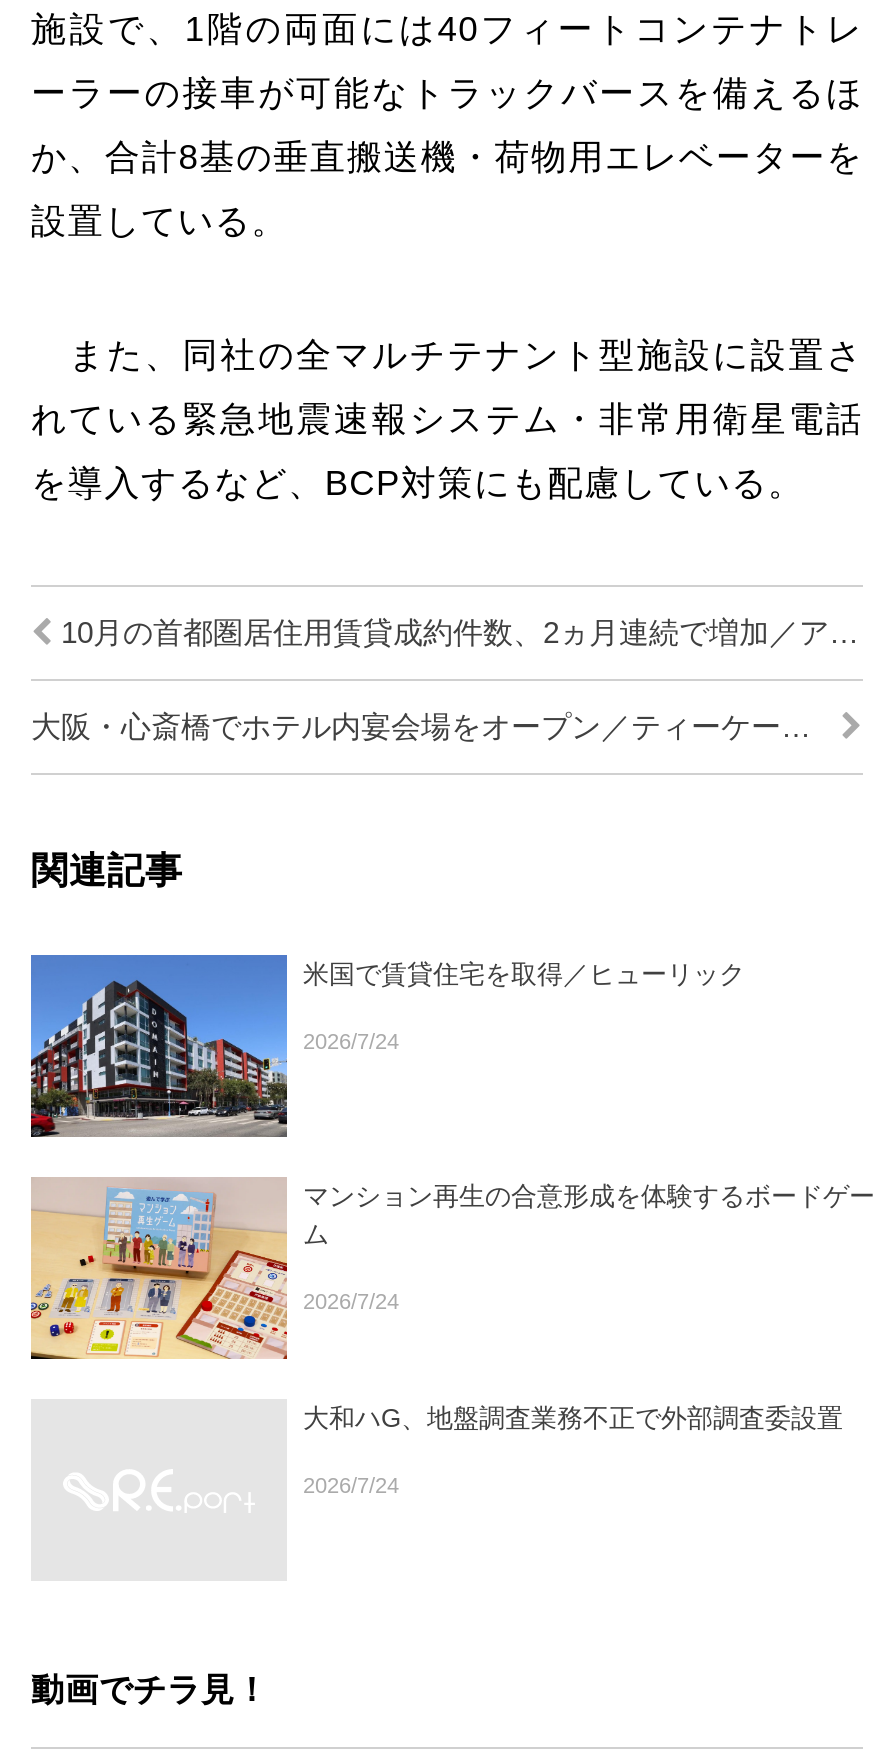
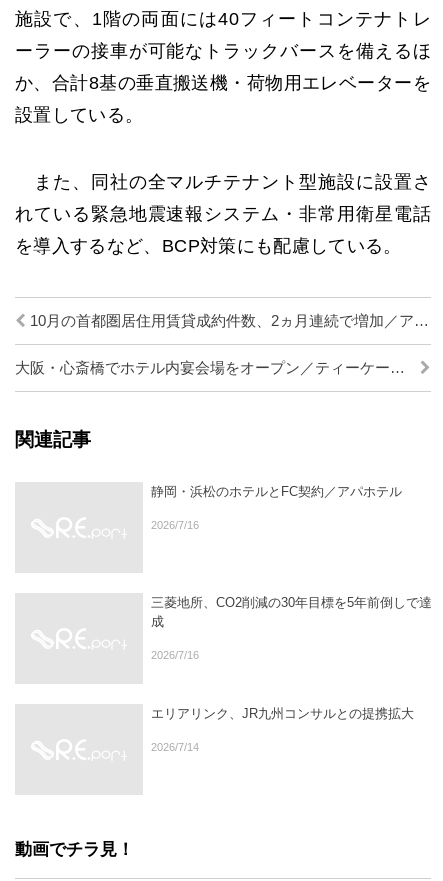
[29,953,289,1139] [image] -> none
[303,960,745,990] 米国で賃貸住宅を取得／ヒューリック -> [151,484,402,499] 静岡・浜松のホテルとFC契約／アパホテル
[303,1030,399,1054] 2026/7/24 -> [151,519,199,531] 2026/7/16
[29,1177,289,1361] [image] -> none
[303,1182,875,1250] マンション再生の合意形成を体験するボードゲー | ム -> [151,595,432,629] 三菱地所、CO2削減の30年目標を5年前倒しで達 | 成
[303,1290,399,1314] 2026/7/24 -> [151,649,199,661] 2026/7/16
[303,1404,843,1434] 大和ハG、地盤調査業務不正で外部調査委設置 -> [151,706,414,721] エリアリンク、JR九州コンサルとの提携拡大
[303,1474,399,1498] 2026/7/24 -> [151,741,199,753] 2026/7/14

